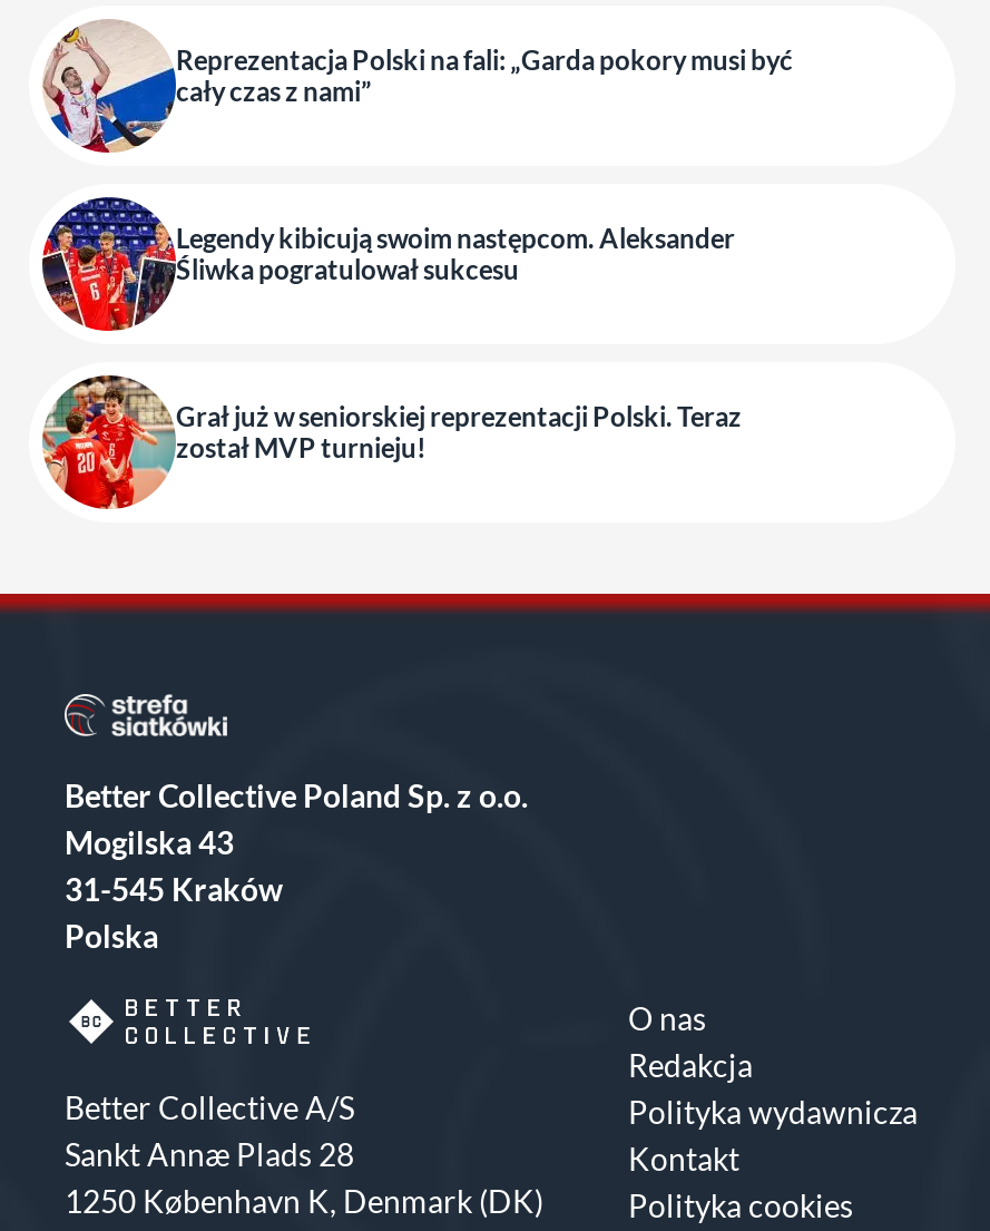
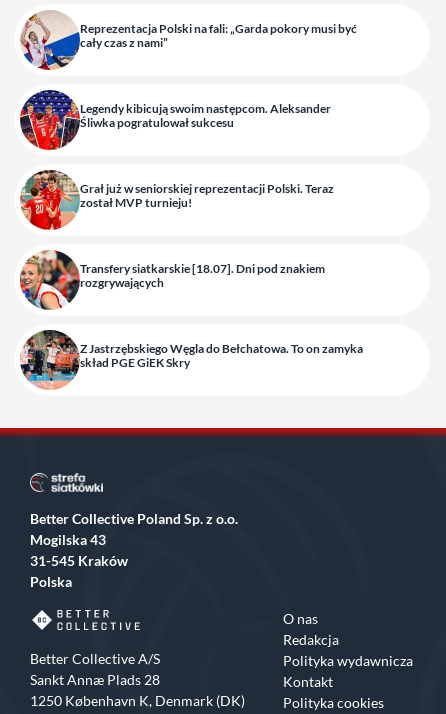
none -> [19,250,325,311] [image] | Transfery siatkarskie [18.07]. Dni pod znakiem | rozgrywających
none -> [20,330,363,389] [image] | Z Jastrzębskiego Węgla do Bełchatowa. To on zamyka | skład PGE GiEK Skry

